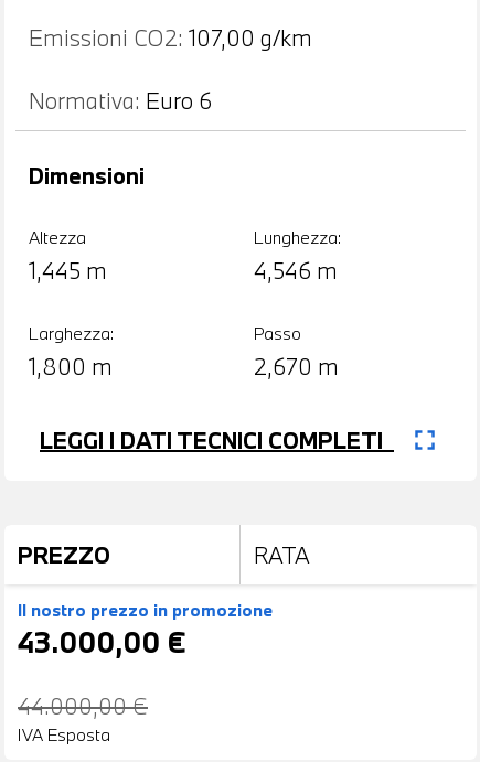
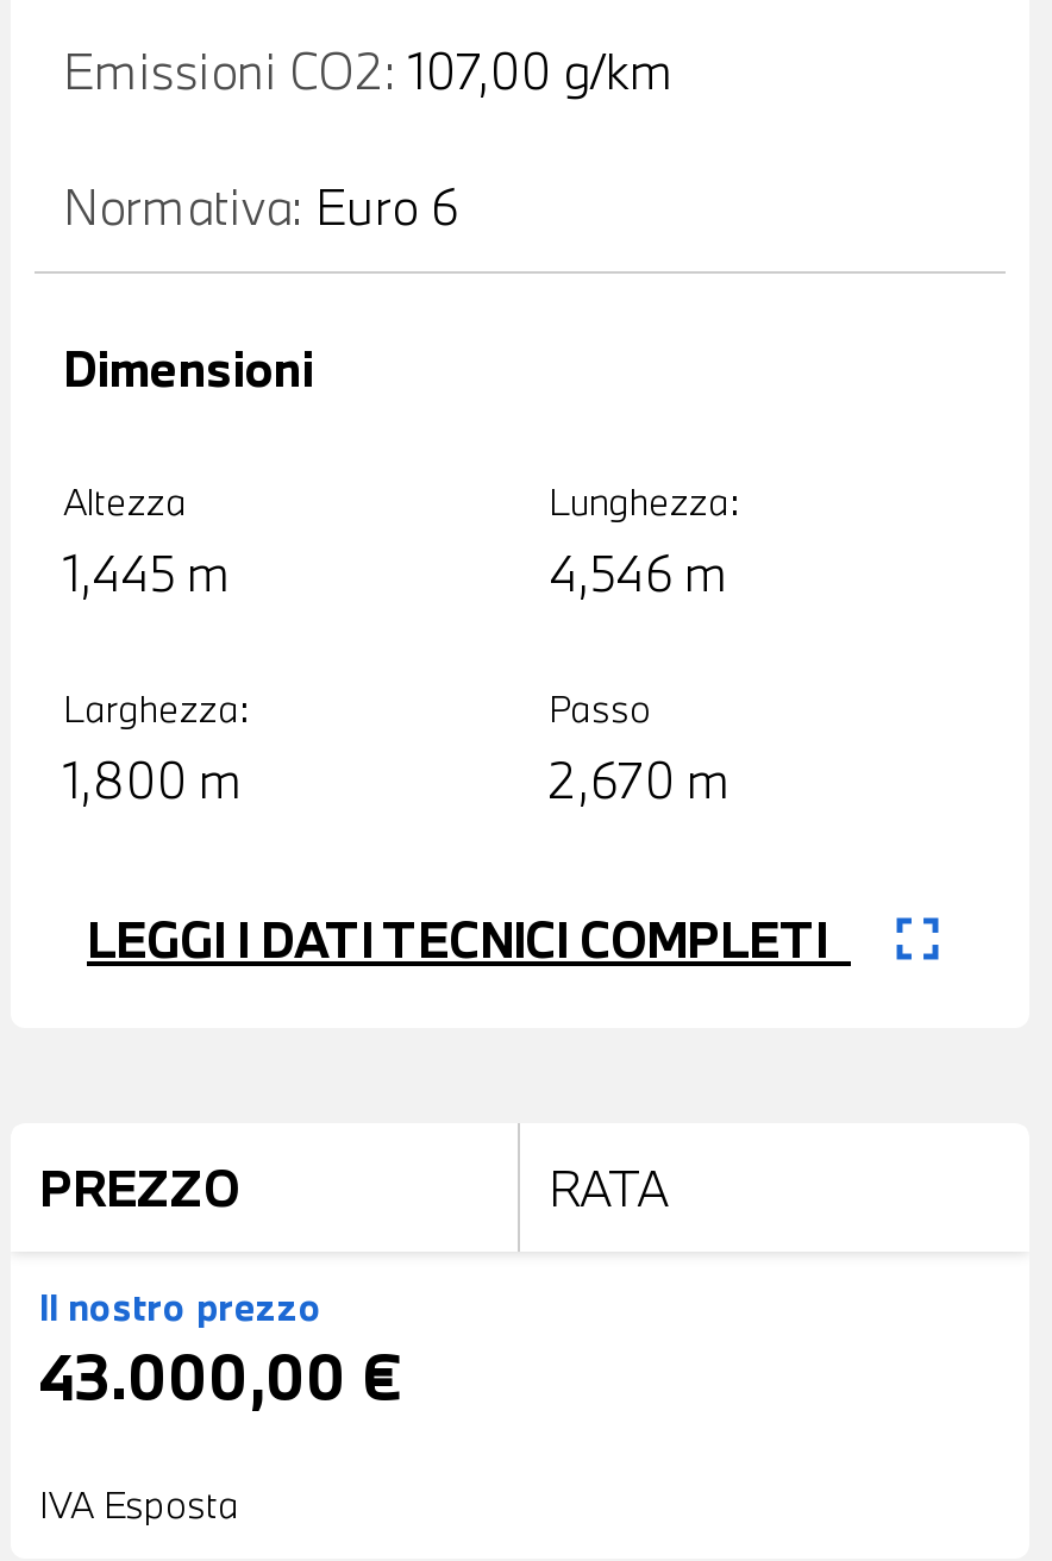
[18,598,273,620] Il nostro prezzo in promozione -> [39,1282,323,1329] Il nostro prezzo
[18,690,148,721] 44.000,00 € -> none

